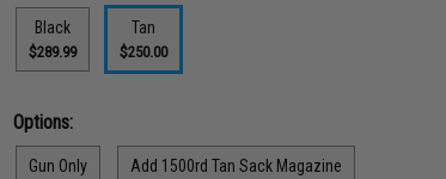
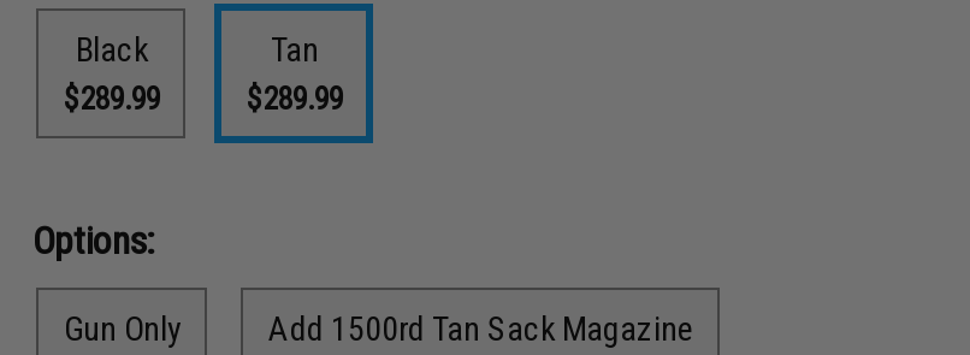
[120,42,168,60] $250.00 -> [246,79,343,116] $289.99

